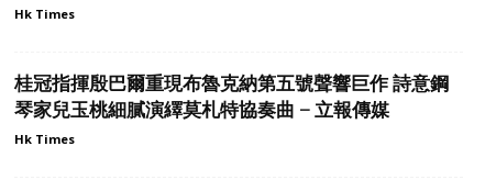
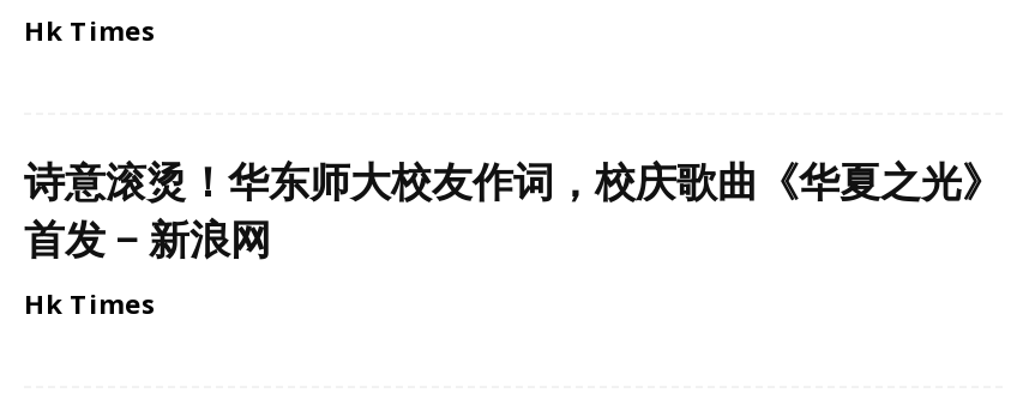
[14,71,449,121] 桂冠指揮殷巴爾重現布魯克納第五號聲響巨作 詩意鋼 | 琴家兒玉桃細膩演繹莫札特協奏曲 – 立報傳媒 -> [24,155,1003,265] 诗意滚烫！华东师大校友作词，校庆歌曲《华夏之光》 | 首发 – 新浪网

